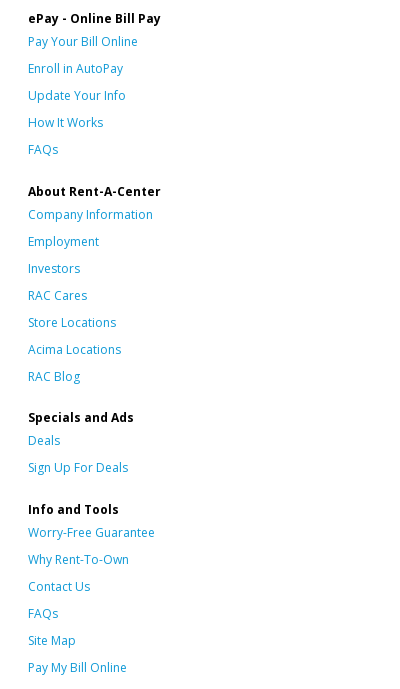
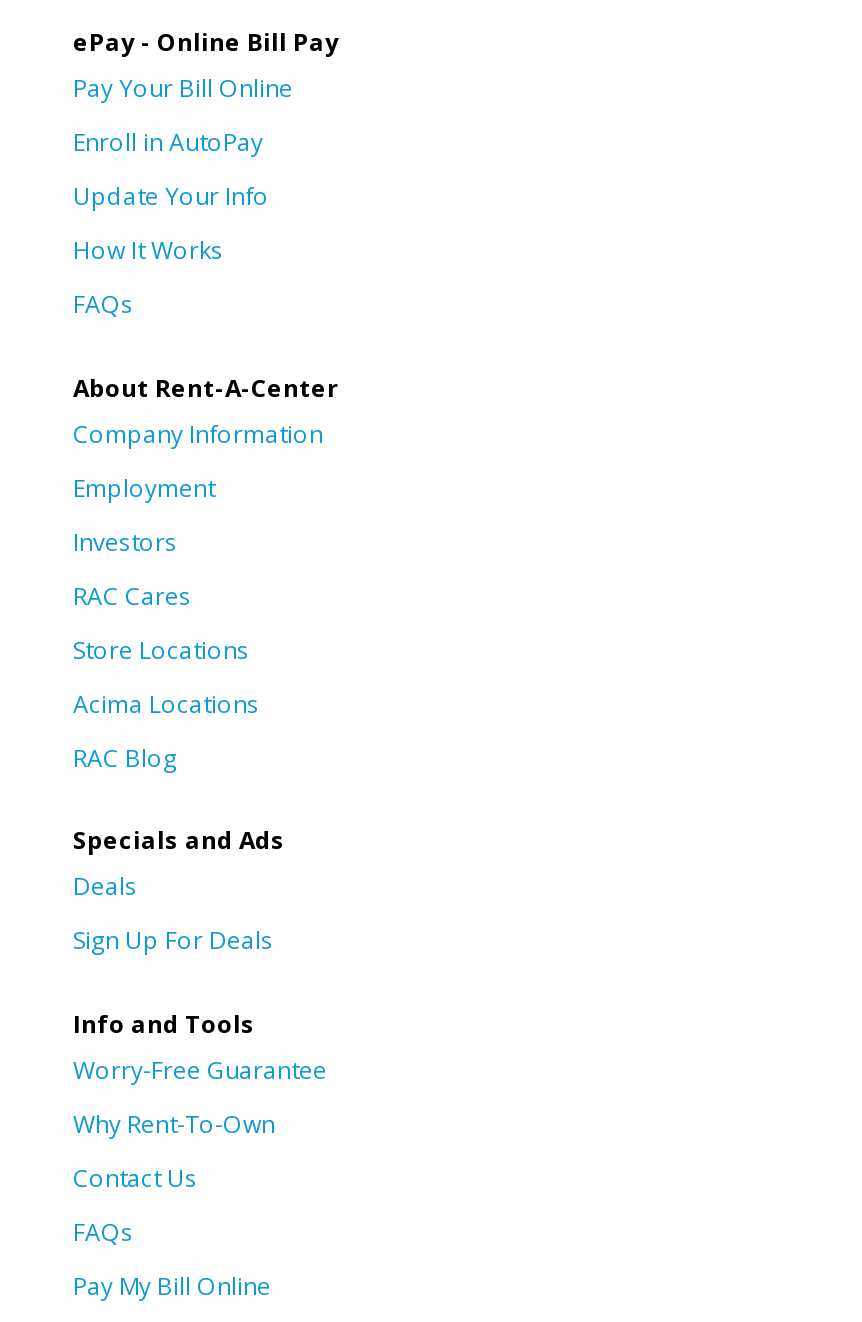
[28,632,76,649] Site Map -> none

